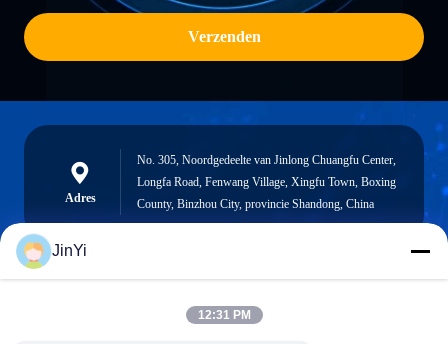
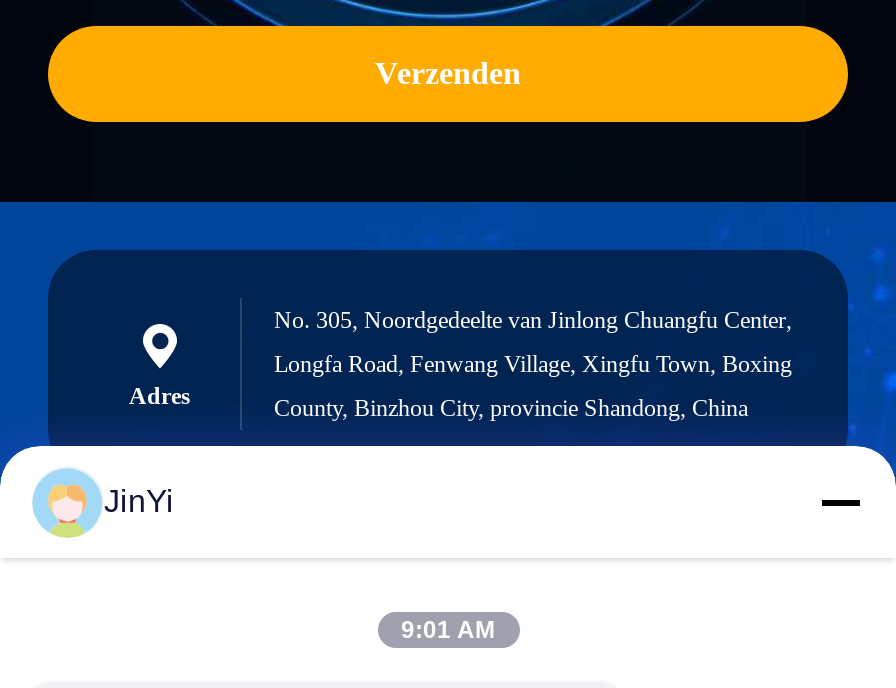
[197,308,250,322] 12:31 PM -> [401,616,495,644] 9:01 AM

